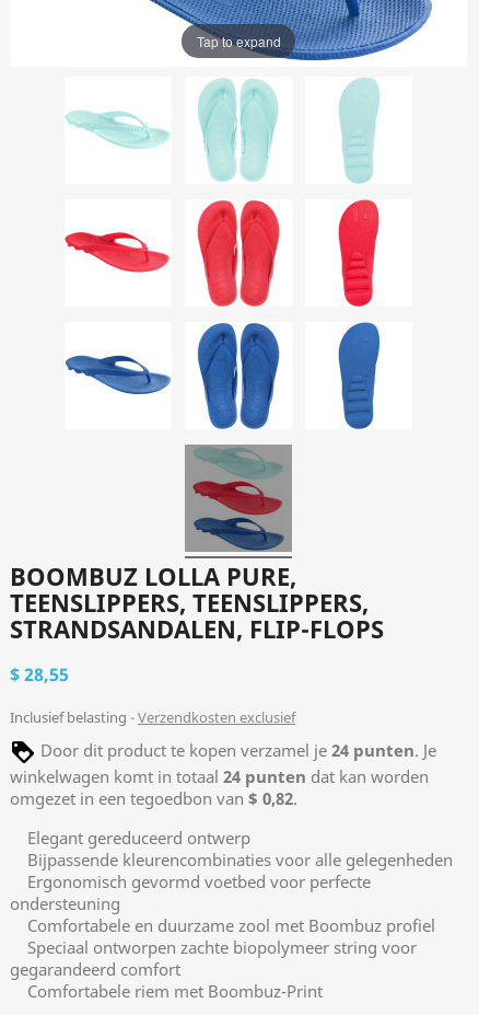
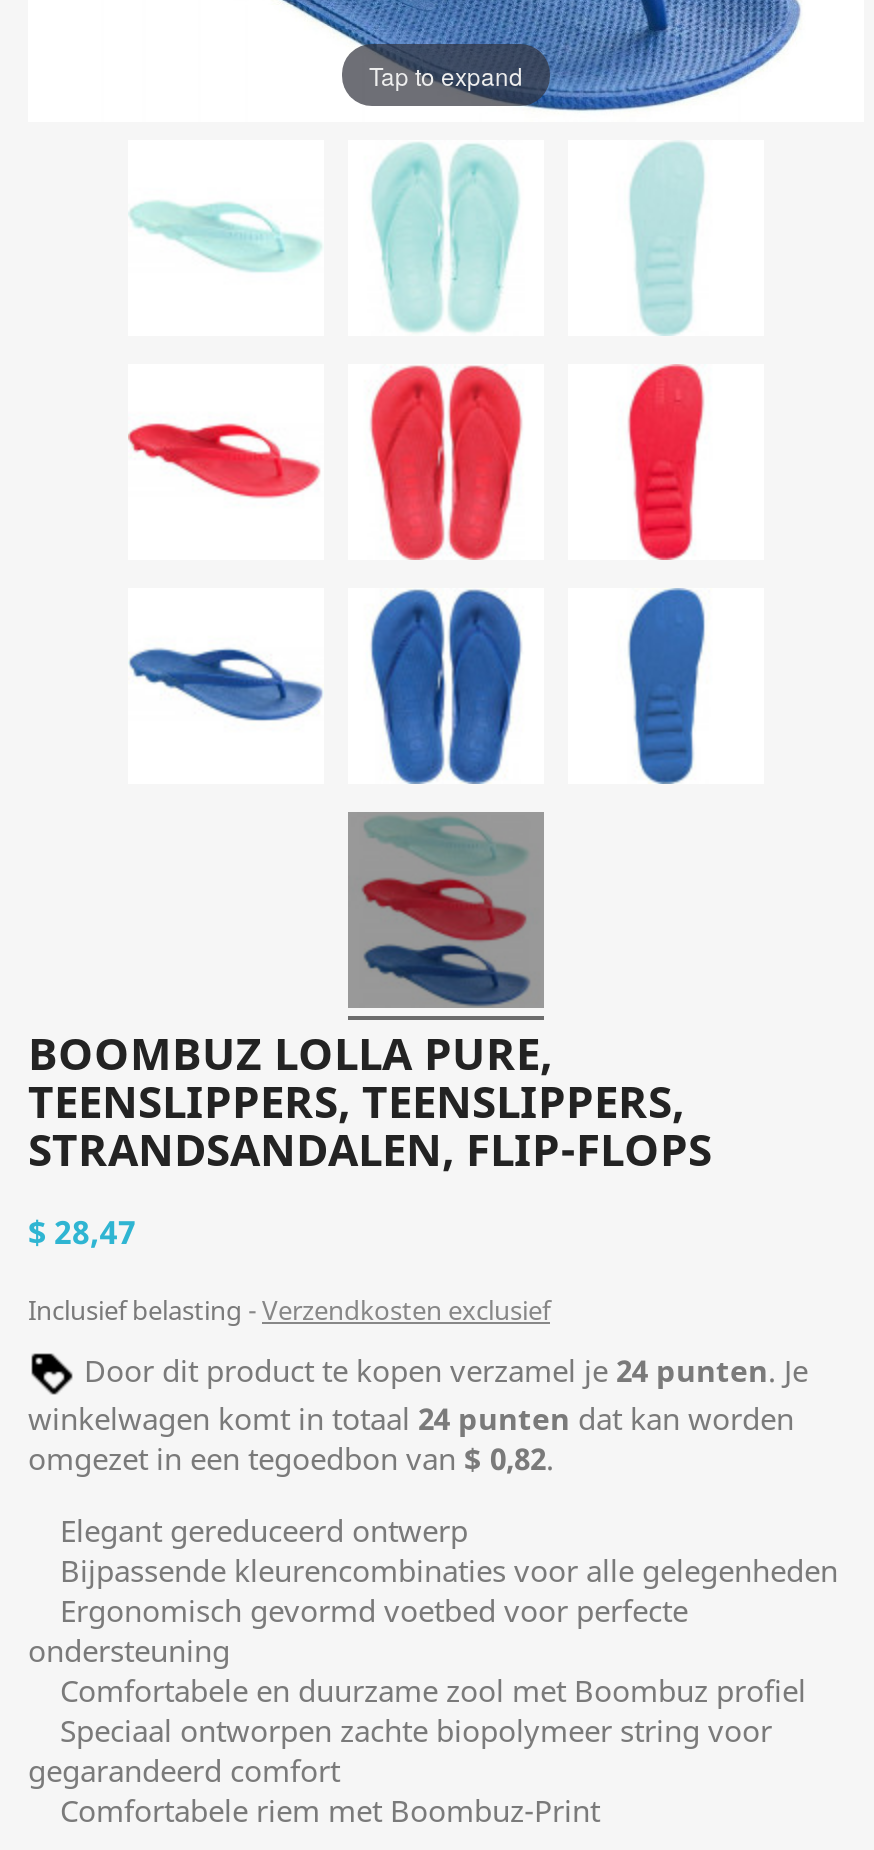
[10,662,69,687] $ 28,55 -> [28,1210,136,1254] $ 28,47

